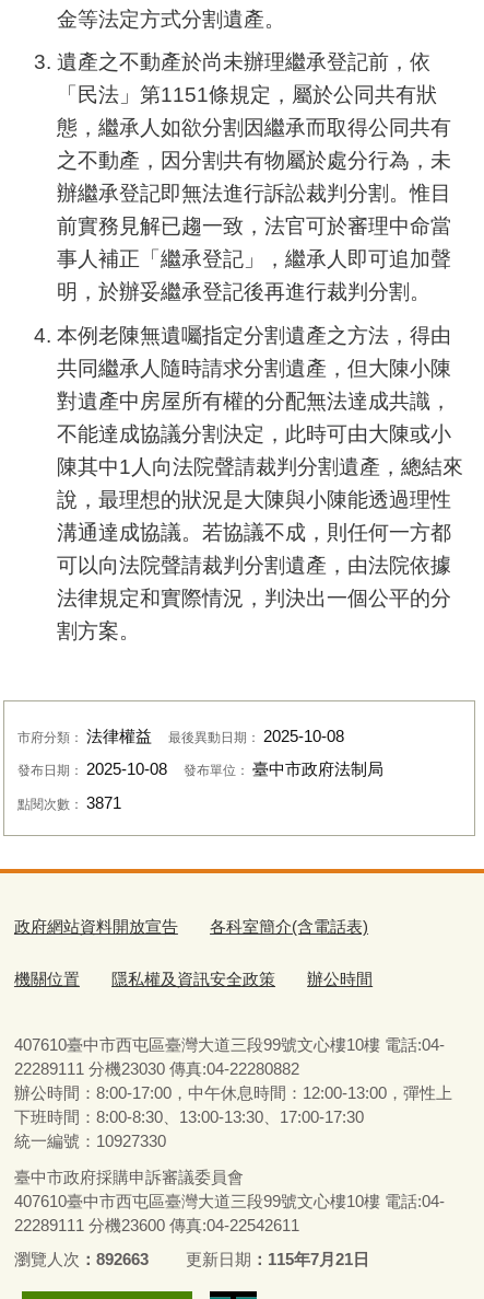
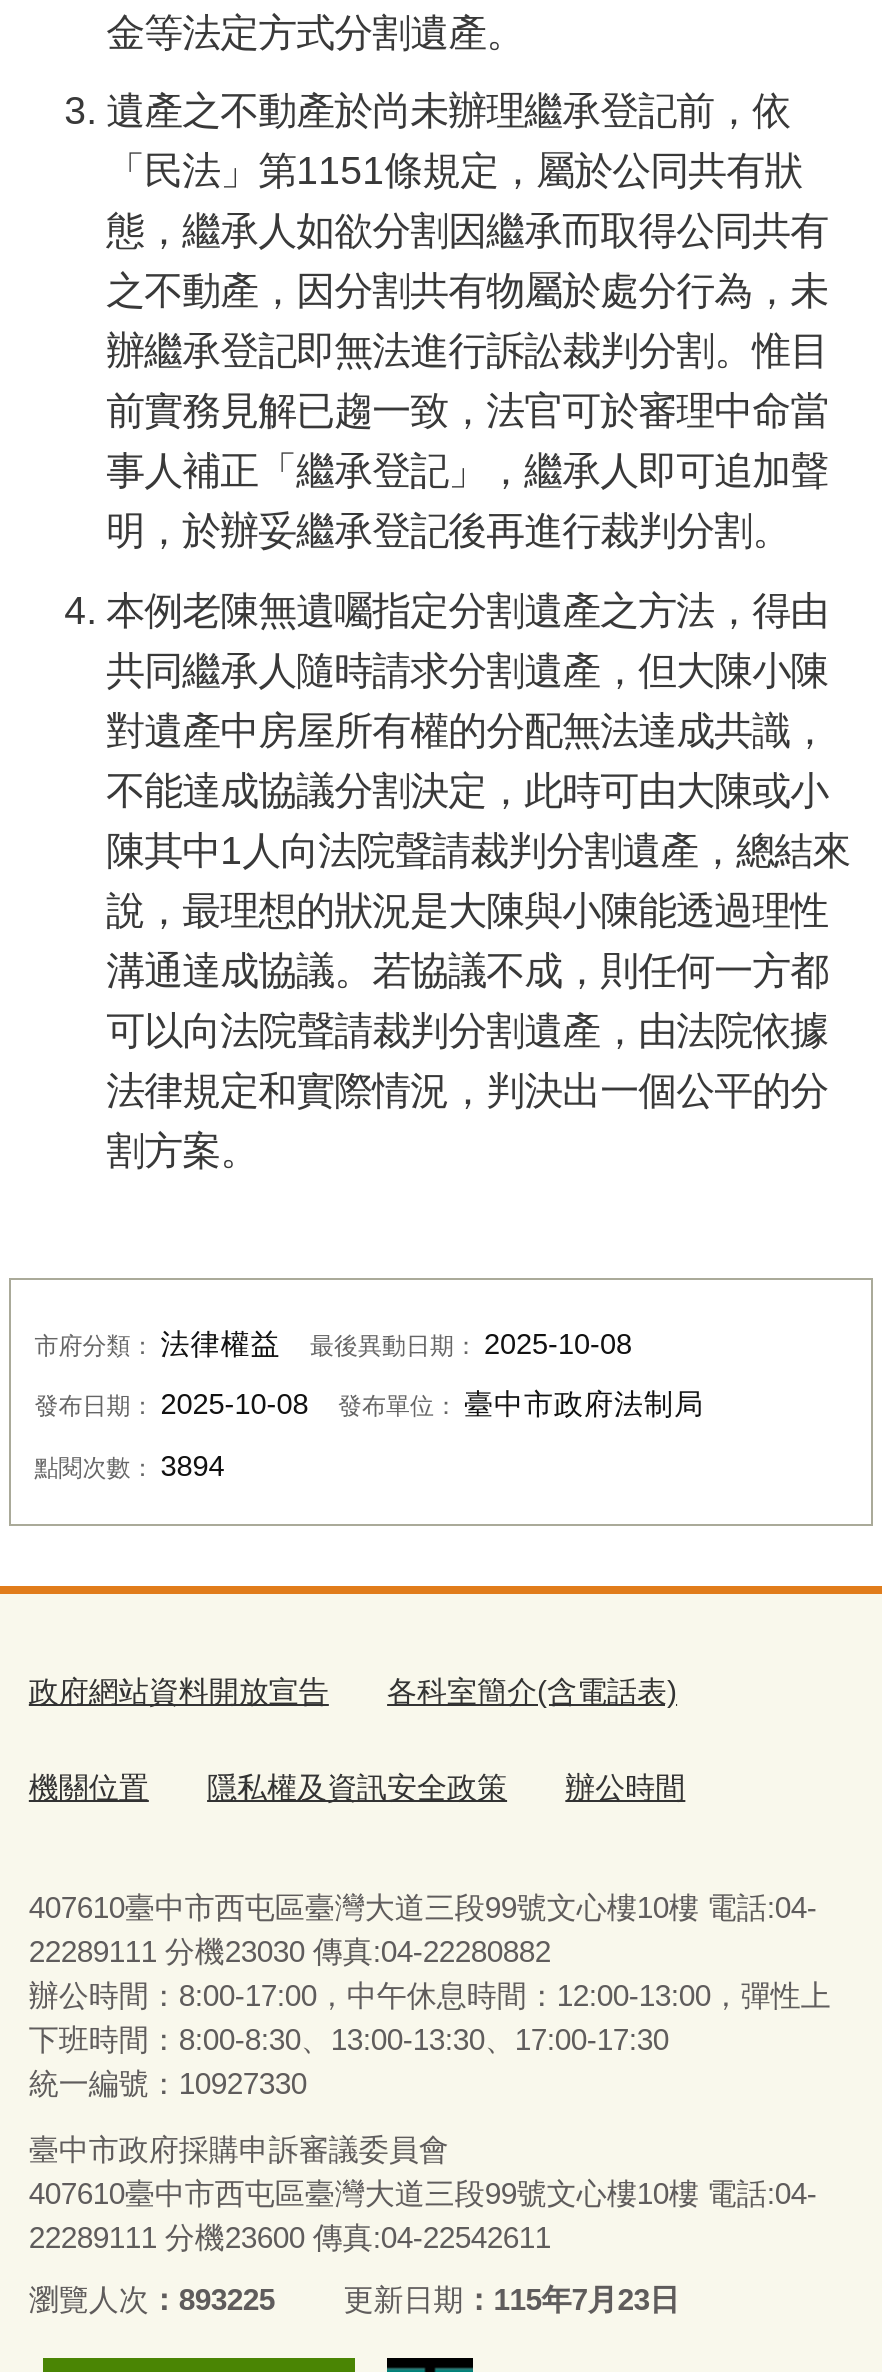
[17,794,121,811] 點閱次數：3871 -> [34,1449,224,1481] 點閱次數：3894
[14,1250,148,1269] 瀏覽人次 892663 -> [29,2283,275,2317] 瀏覽人次 893225
[186,1250,370,1269] 更新日期 115年7月21日 -> [343,2283,679,2317] 更新日期 115年7月23日

